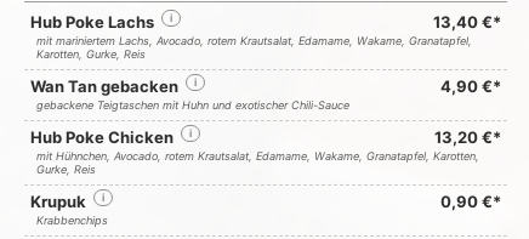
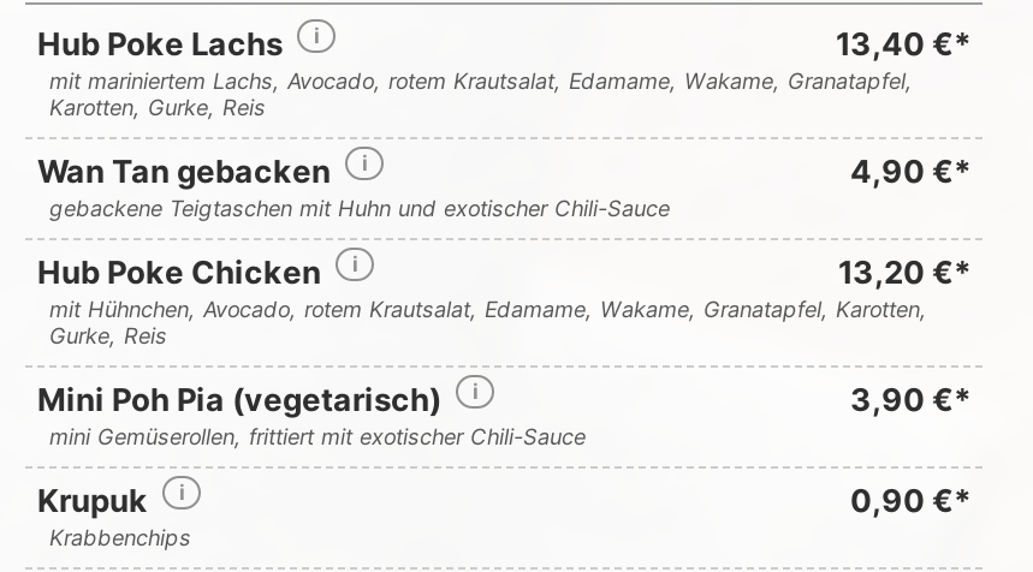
none -> [37,380,970,449] Mini Poh Pia (vegetarisch) | 3,90 €* | mini Gemüserollen, frittiert mit exotischer Chili-Sauce

